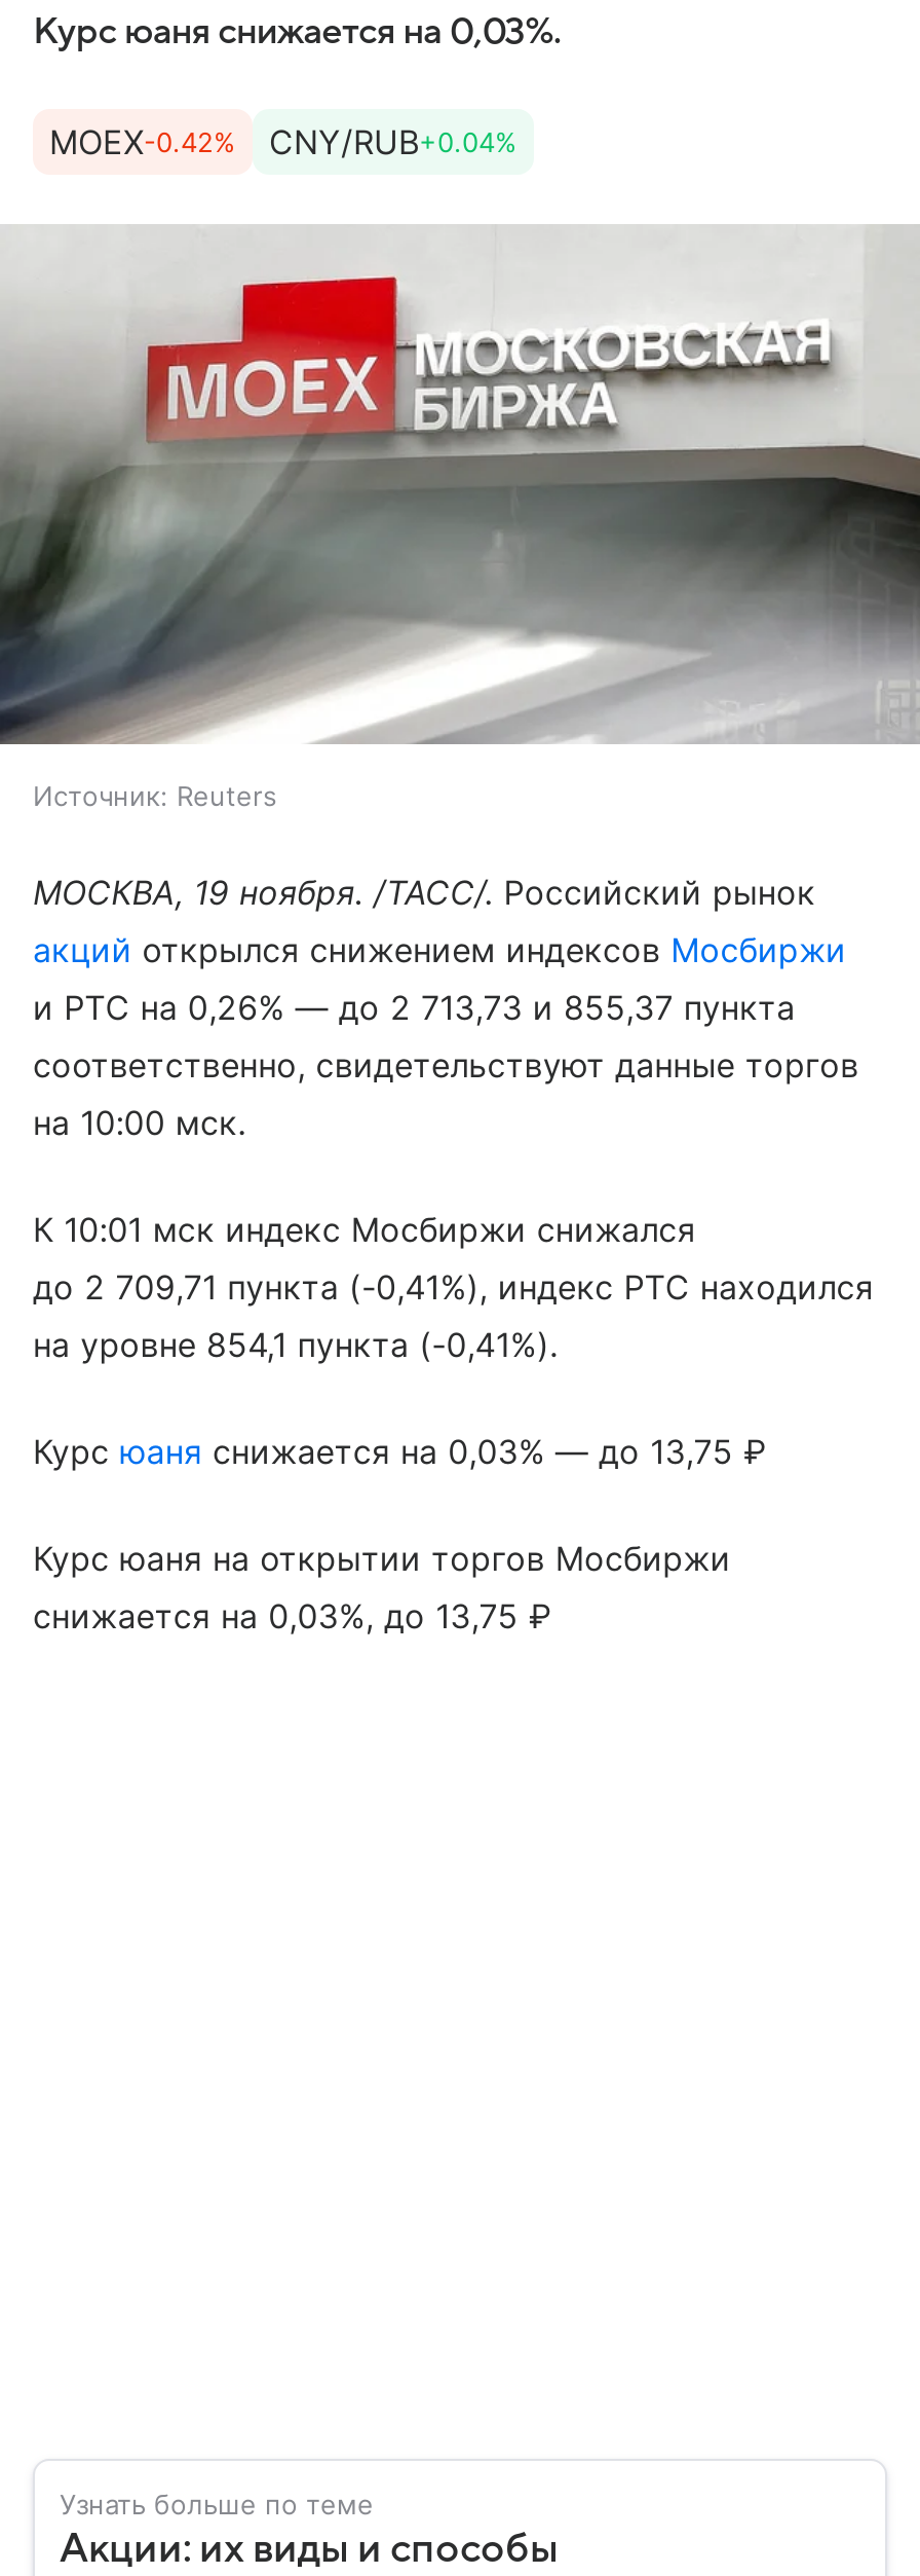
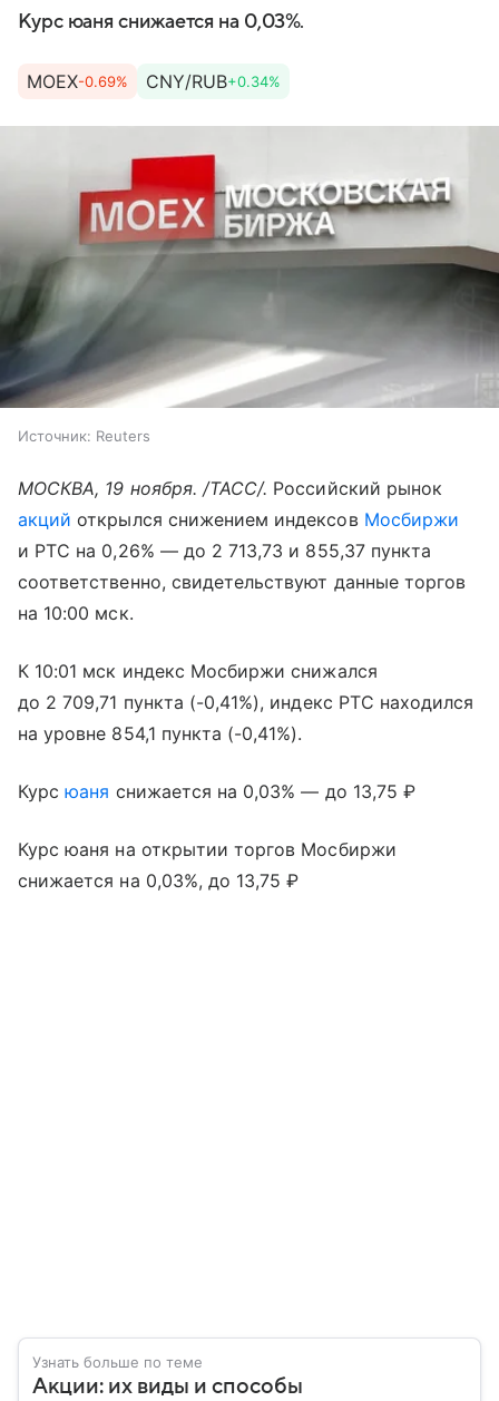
[49,121,236,162] MOEX-0.42% -> [27,70,128,93] MOEX-0.69%
[269,121,517,162] CNY/RUB+0.04% -> [146,70,281,93] CNY/RUB+0.34%

